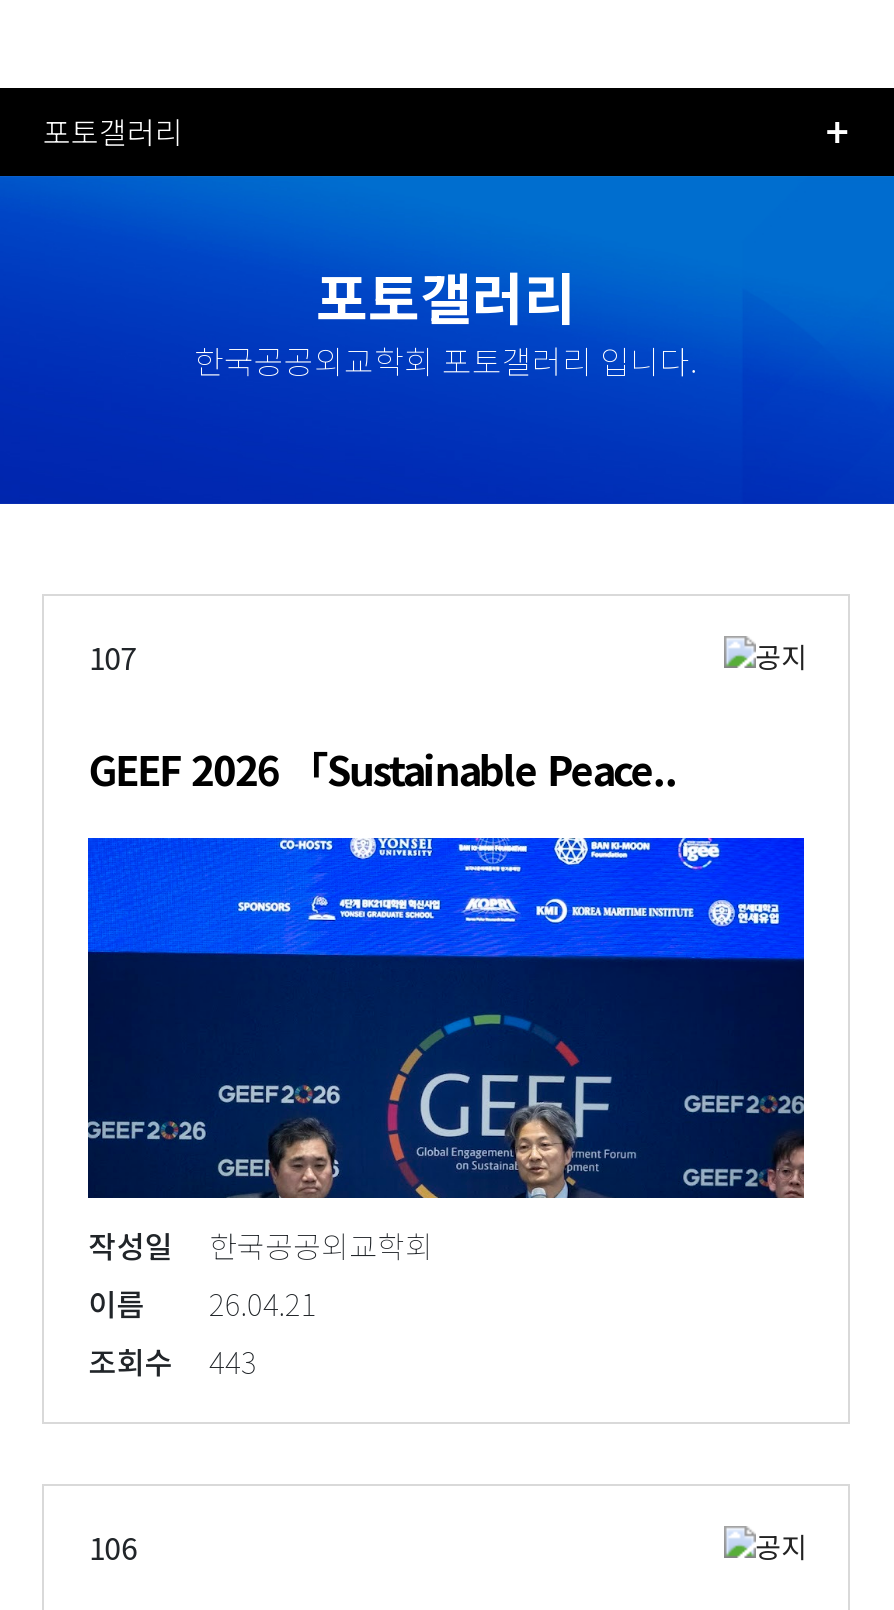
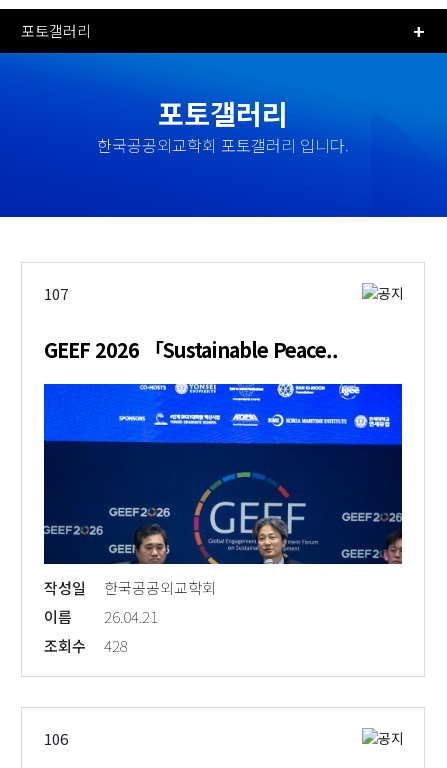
[89,1340,257,1382] 조회수 443 -> [44,635,128,656] 조회수 428

